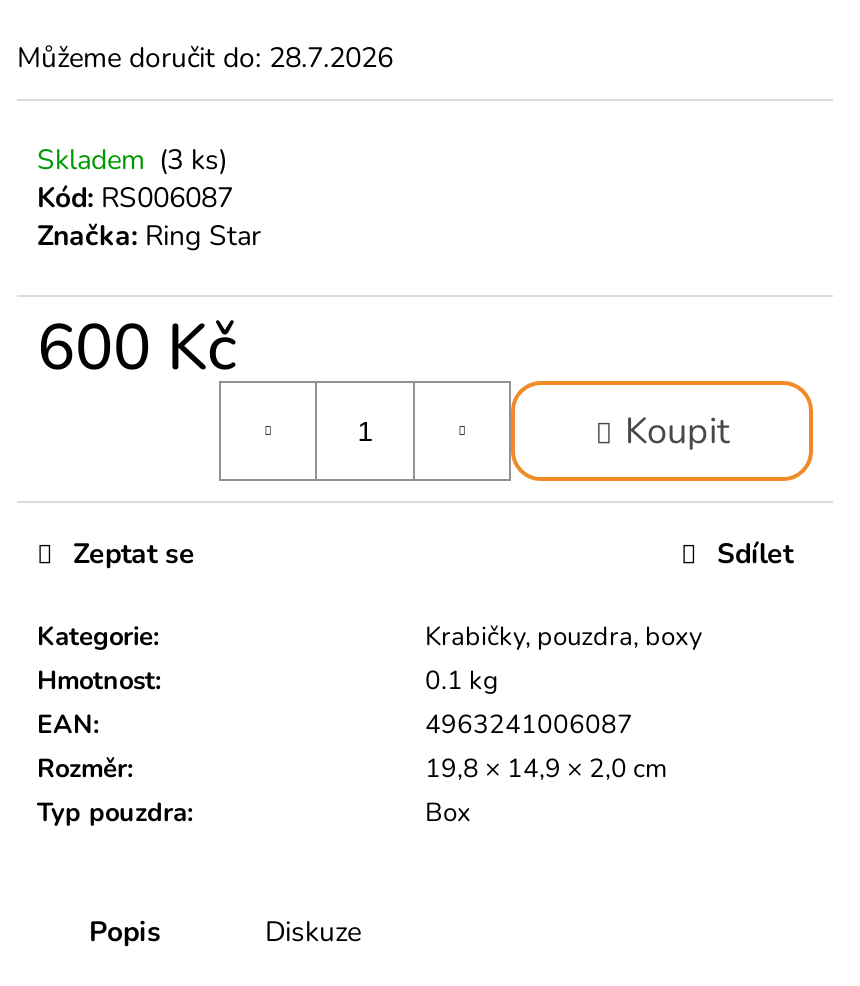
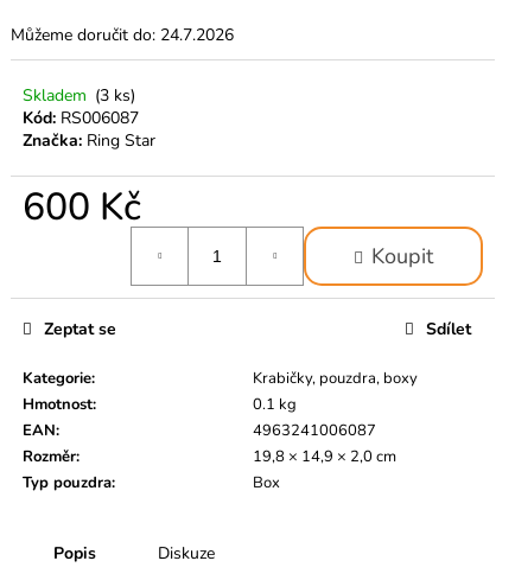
[17,38,393,76] Můžeme doručit do: 28.7.2026 -> [11,23,234,46] Můžeme doručit do: 24.7.2026

